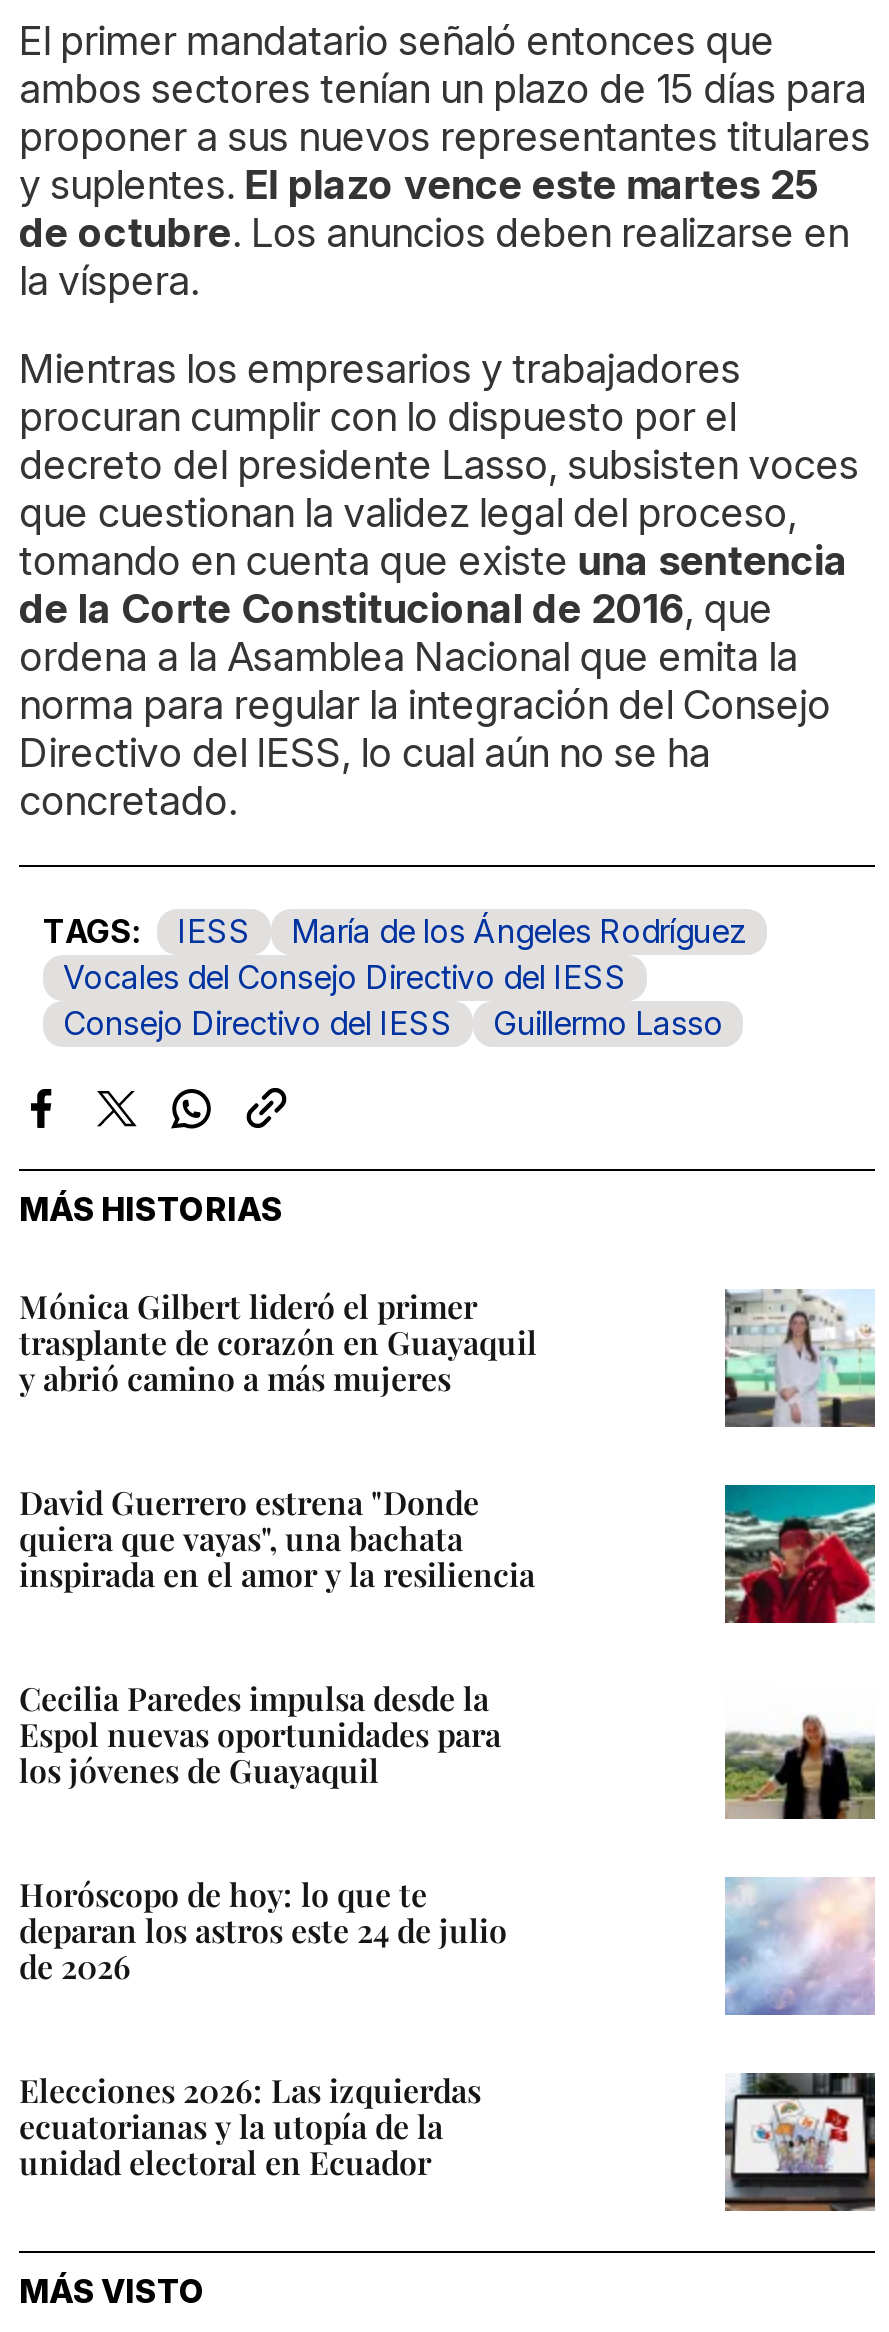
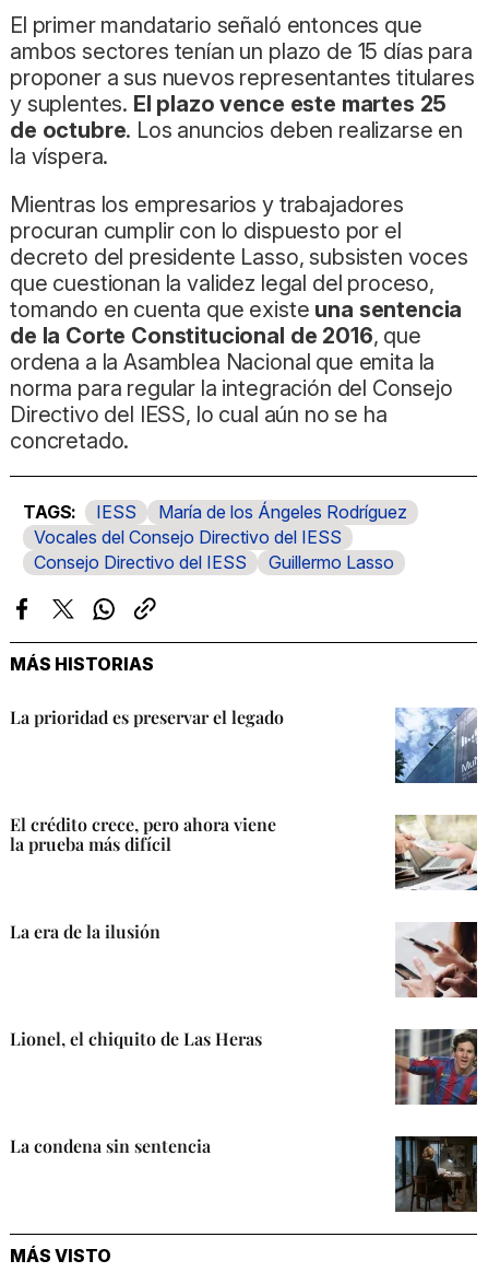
[19,1285,537,1399] Mónica Gilbert lideró el primer | trasplante de corazón en Guayaquil | y abrió camino a más mujeres -> [10,705,284,728] La prioridad es preservar el legado
[723,1289,877,1427] [image] -> [395,708,478,783] [image]
[19,1481,535,1595] David Guerrero estrena "Donde | quiera que vayas", una bachata | inspirada en el amor y la resiliencia -> [10,813,276,855] El crédito crece, pero ahora viene | la prueba más difícil
[723,1483,877,1625] [image] -> [394,814,478,891] [image]
[19,1677,501,1791] Cecilia Paredes impulsa desde la | Espol nuevas oportunidades para | los jóvenes de Guayaquil -> [10,920,160,943] La era de la ilusión
[723,1681,877,1821] [image] -> [395,921,478,999] [image]
[19,1874,507,1988] Horóscopo de hoy: lo que te | deparan los astros este 24 de julio | de 2026 -> [10,1027,262,1050] Lionel, el chiquito de Las Heras
[723,1877,875,2017] [image] -> [394,1028,478,1106] [image]
[19,2070,481,2184] Elecciones 2026: Las izquierdas | ecuatorianas y la utopía de la | unidad electoral en Ecuador -> [10,1135,211,1158] La condena sin sentencia
[725,2071,877,2213] [image] -> [394,1135,478,1213] [image]

